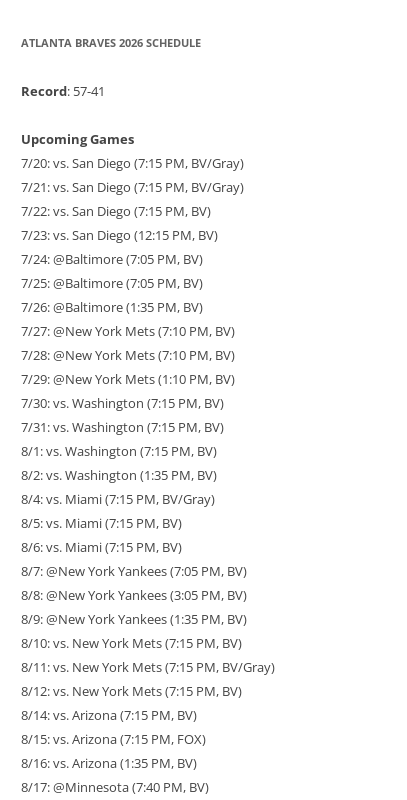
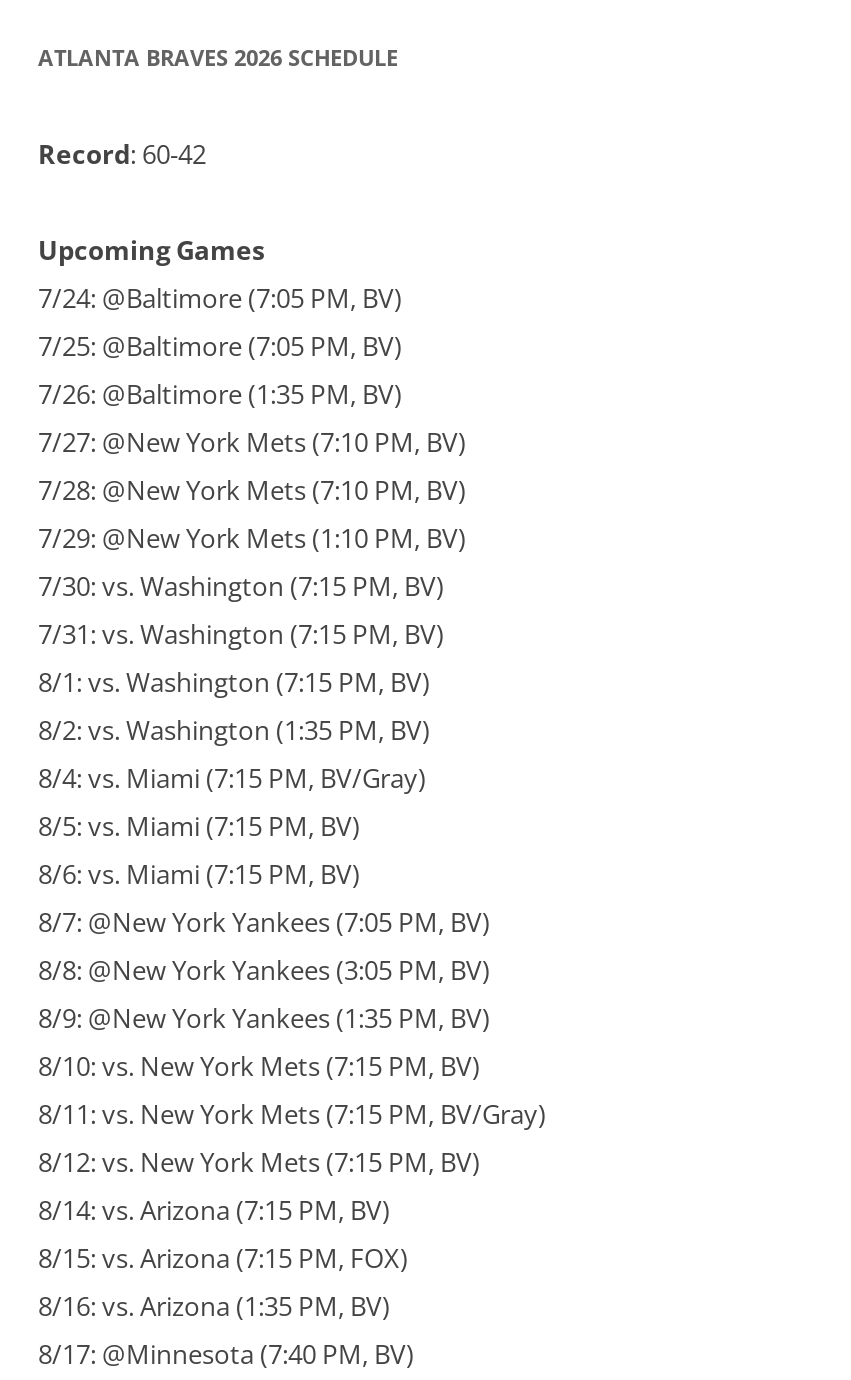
[21,82,105,100] Record: 57-41 -> [38,136,206,172] Record: 60-42
[21,154,244,244] 7/20: vs. San Diego (7:15 PM, BV/Gray) | 7/21: vs. San Diego (7:15 PM, BV/Gray) | 7/22: vs. San Diego (7:15 PM, BV) | 7/23: vs. San Diego (12:15 PM, BV) -> none

